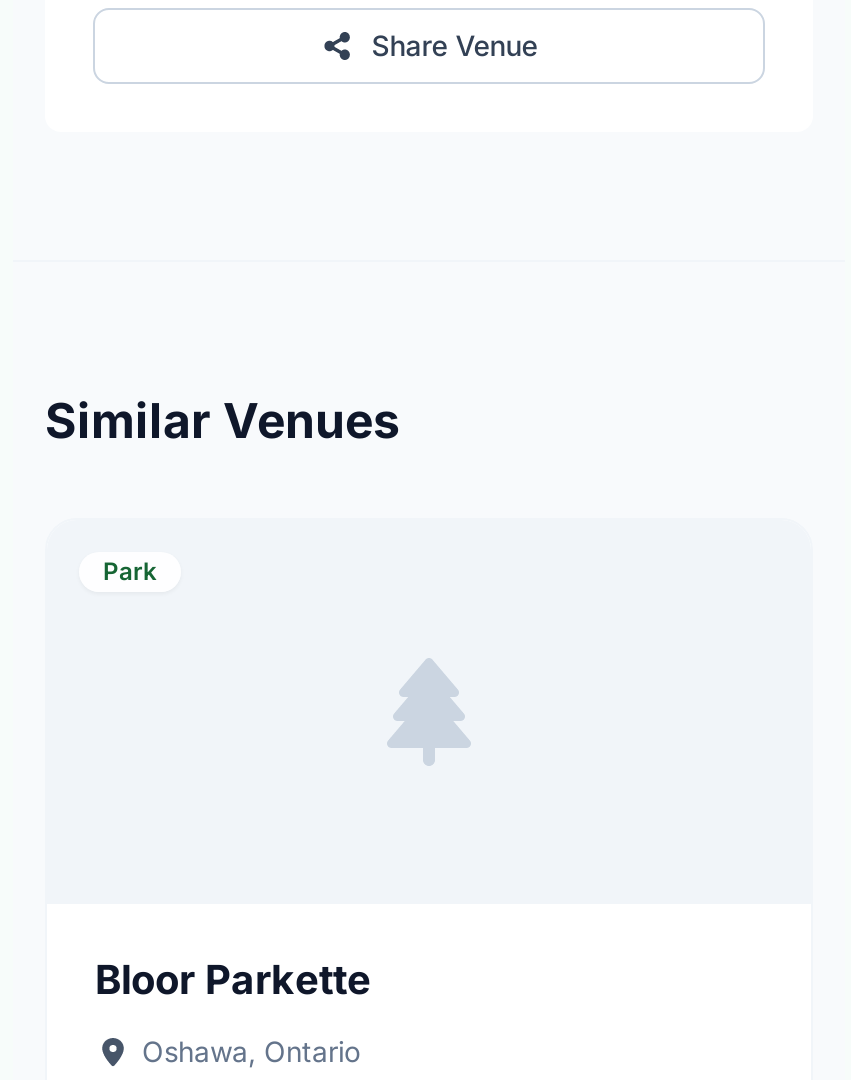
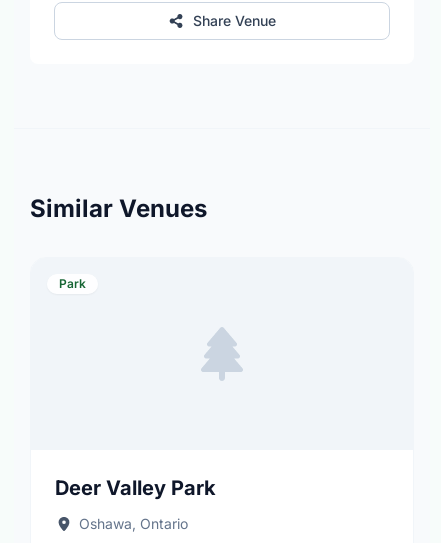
[95,956,371,1004] Bloor Parkette -> [55,476,216,500] Deer Valley Park

